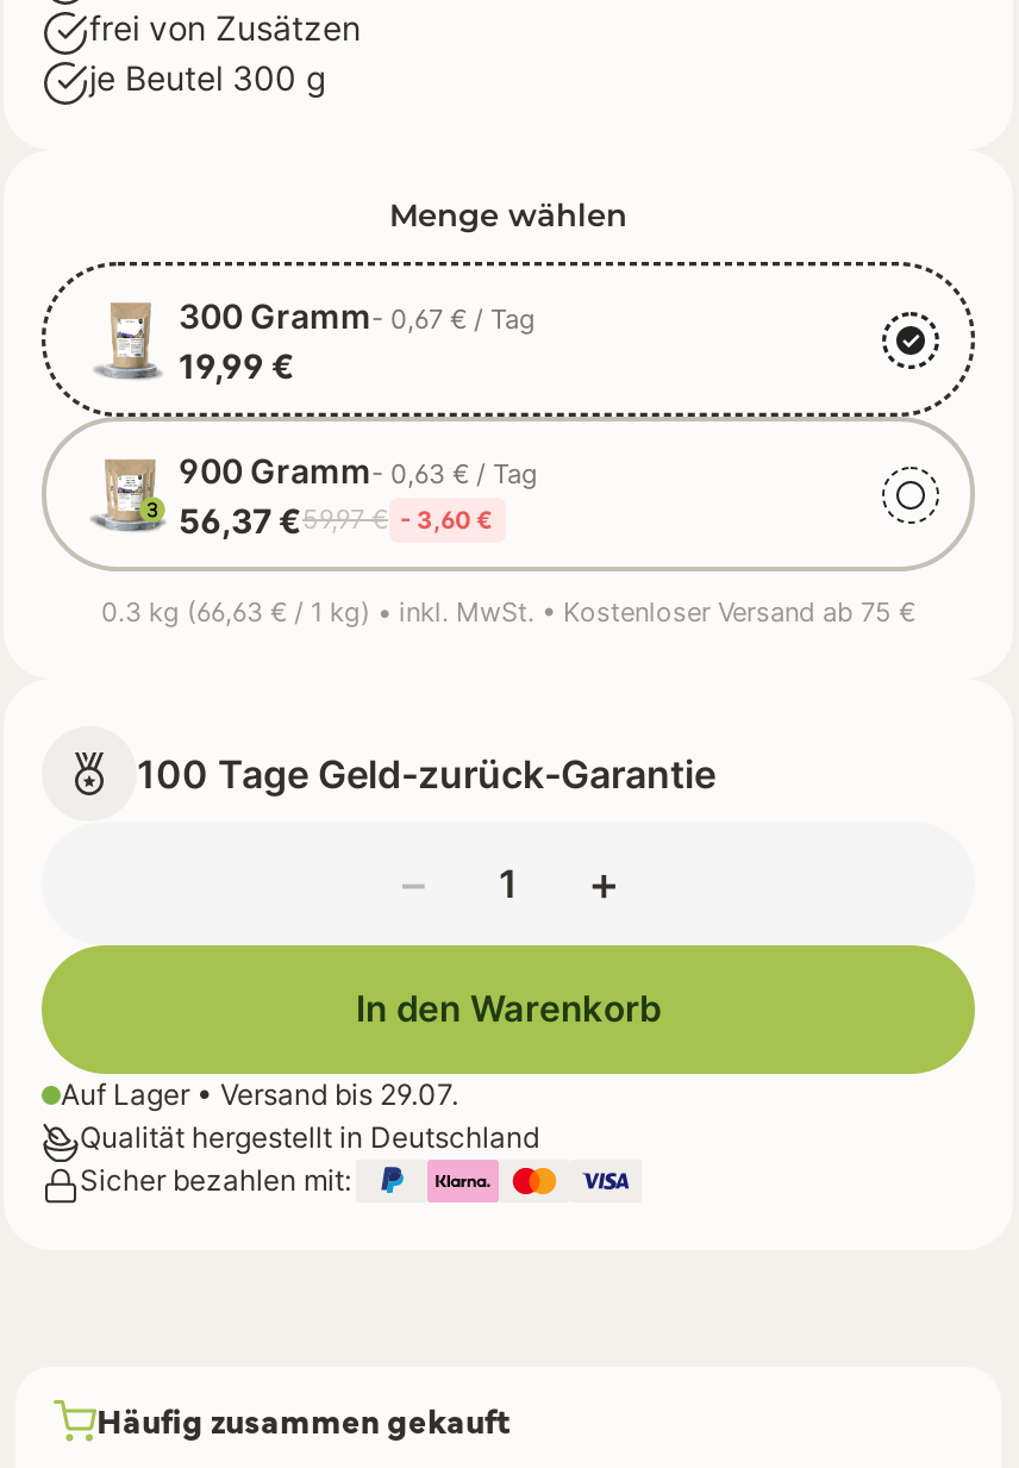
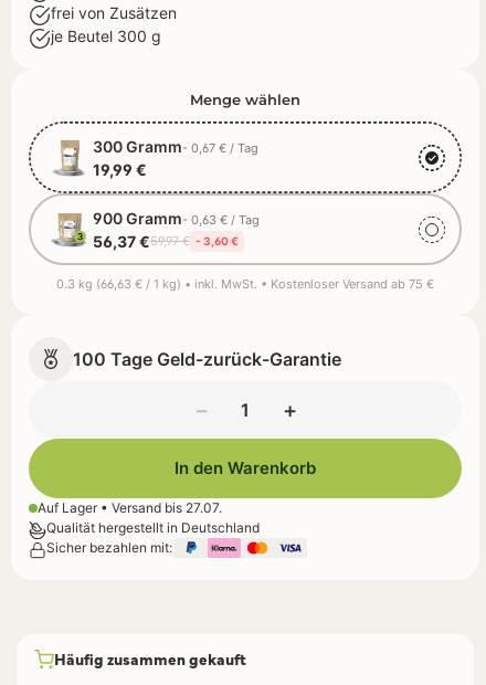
[61,1076,458,1112] Auf Lager • Versand bis 29.07. -> [38,499,222,516] Auf Lager • Versand bis 27.07.

